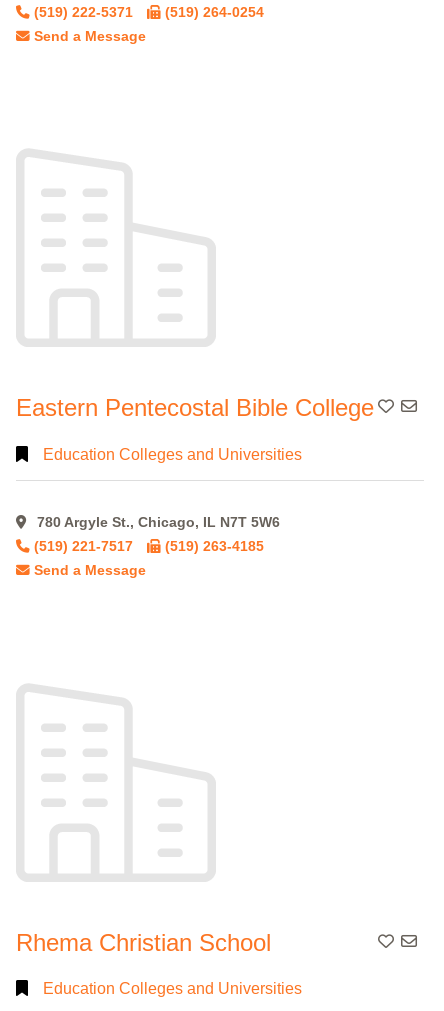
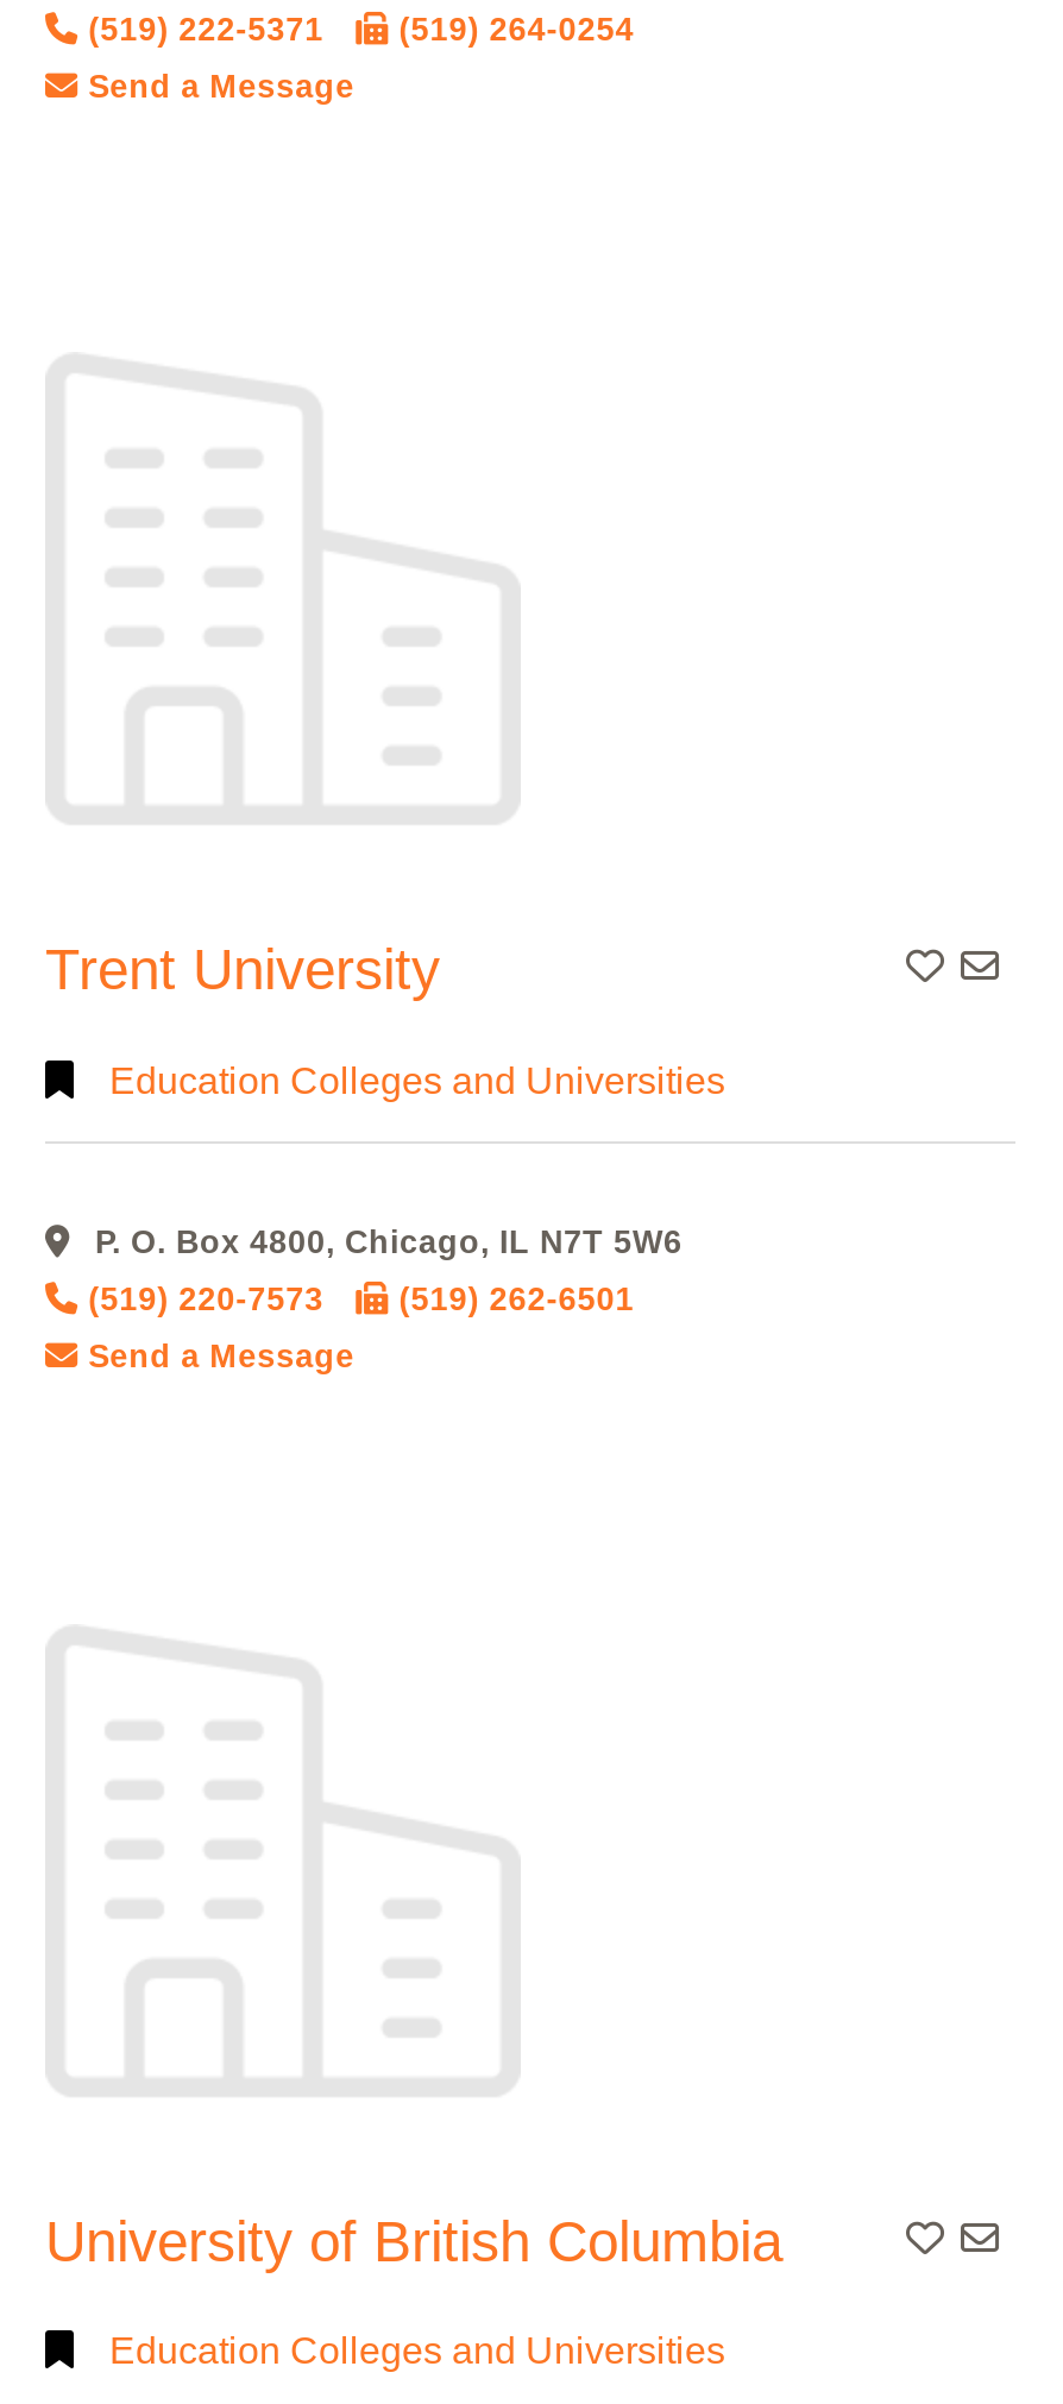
[16,394,374,421] Eastern Pentecostal Bible College -> [45,937,440,1001] Trent University
[33,515,280,530] 780 Argyle St., Chicago, IL N7T 5W6 -> [86,1225,683,1261] P. O. Box 4800, Chicago, IL N7T 5W6
[34,539,264,554] (519) 221-7517 | (519) 263-4185 -> [88,1282,634,1318] (519) 220-7573 | (519) 262-6501
[16,929,271,956] Rhema Christian School -> [45,2209,782,2273] University of British Columbia

